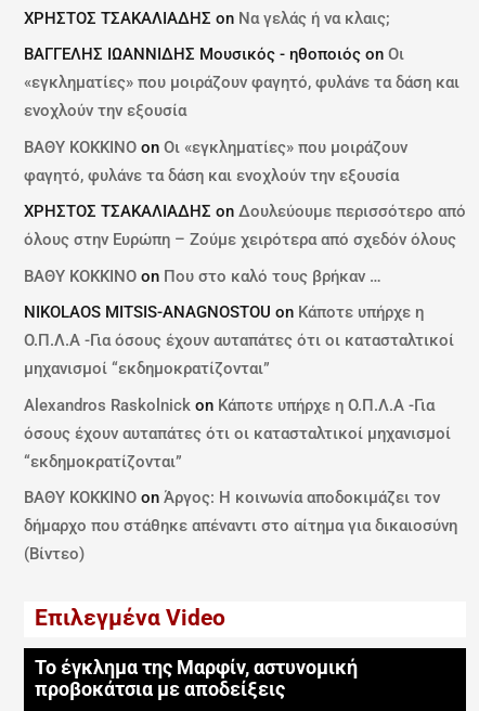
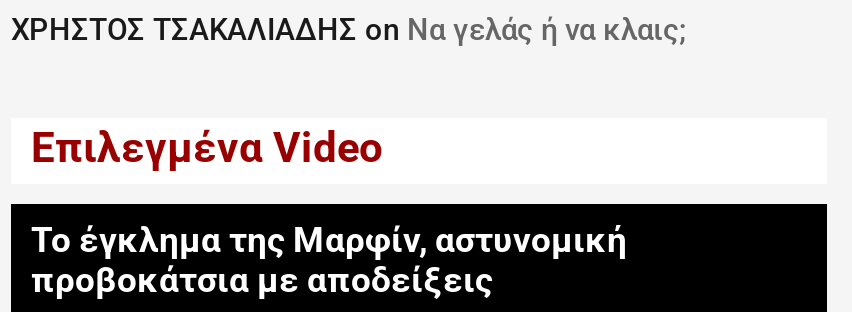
[24,45,466,564] ΒΑΓΓΕΛΗΣ ΙΩΑΝΝΙΔΗΣ Μουσικός - ηθοποιός on Οι | «εγκληματίες» που μοιράζουν φαγητό, φυλάνε τα δάση και | ενοχλούν την εξουσία | ΒΑΘΥ ΚΟΚΚΙΝΟ on Οι «εγκληματίες» που μοιράζουν | φαγητό, φυλάνε τα δάση και ενοχλούν την εξουσία | ΧΡΗΣΤΟΣ ΤΣΑΚΑΛΙΑΔΗΣ on Δουλεύουμε περισσότερο από | όλους στην Ευρώπη – Ζούμε χειρότερα από σχεδόν όλους | ΒΑΘΥ ΚΟΚΚΙΝΟ on Που στο καλό τους βρήκαν … | NIKOLAOS MITSIS-ANAGNOSTOU on Κάποτε υπήρχε η | Ο.Π.Λ.Α -Για όσους έχουν αυταπάτες ότι οι κατασταλτικοί | μηχανισμοί “εκδημοκρατίζονται” | Alexandros Raskolnick on Κάποτε υπήρχε η Ο.Π.Λ.Α -Για | όσους έχουν αυταπάτες ότι οι κατασταλτικοί μηχανισμοί | “εκδημοκρατίζονται” | ΒΑΘΥ ΚΟΚΚΙΝΟ on Άργος: Η κοινωνία αποδοκιμάζει τον | δήμαρχο που στάθηκε απέναντι στο αίτημα για δικαιοσύνη | (Βίντεο) -> none

